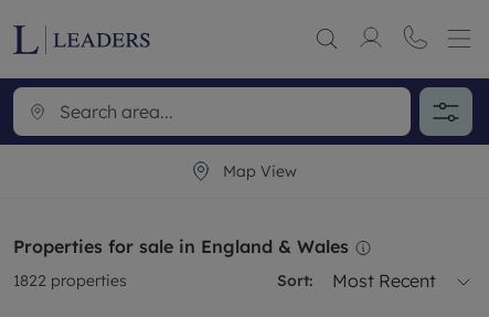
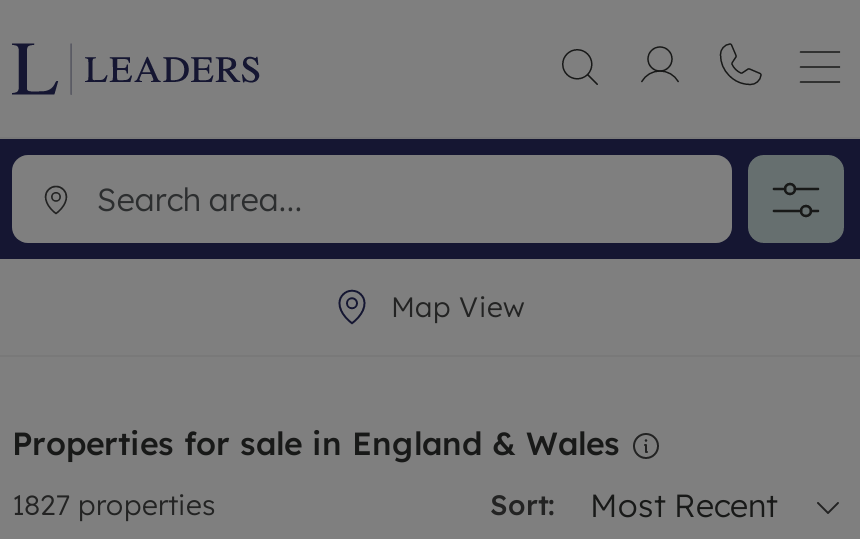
[13,271,127,290] 1822 properties -> [12,487,216,523] 1827 properties

